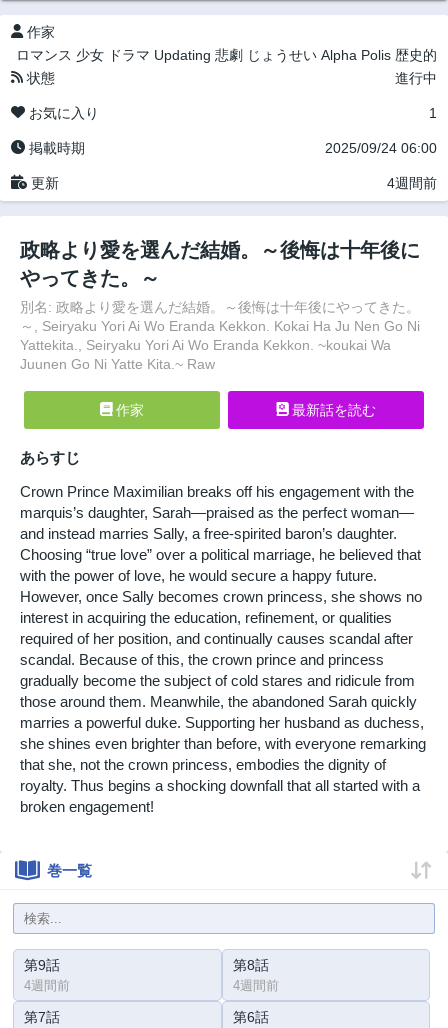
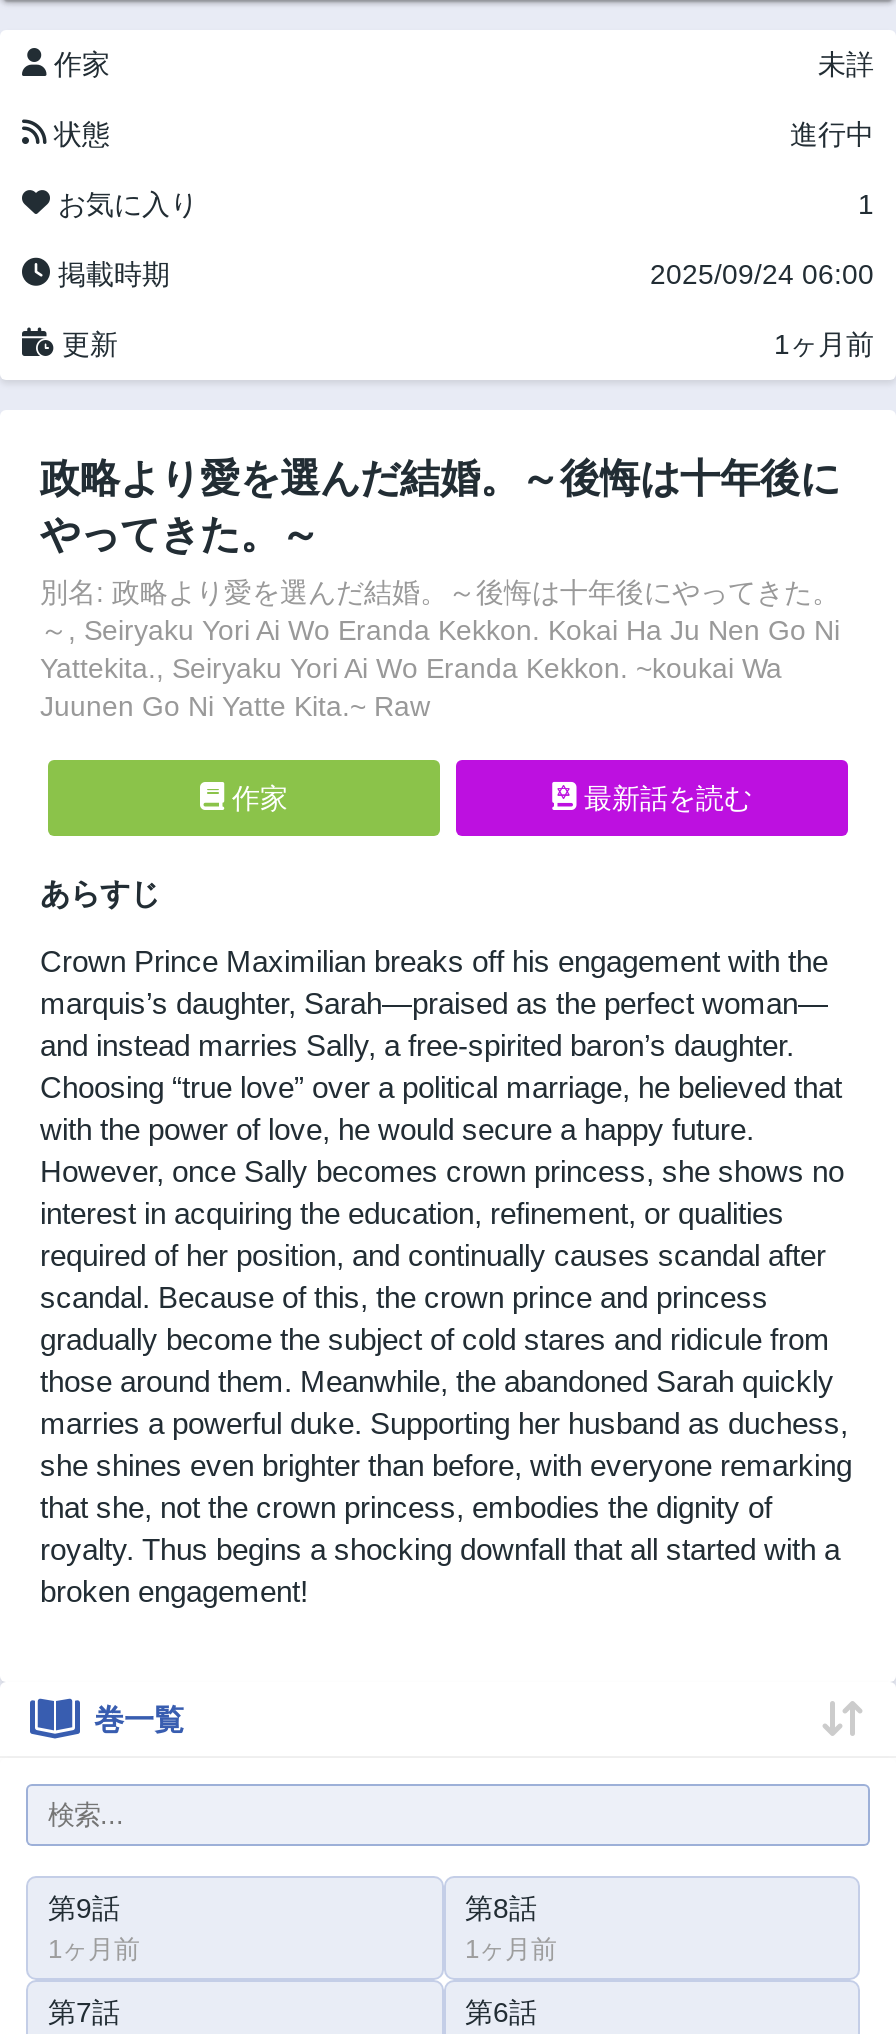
[16,47,437,63] ロマンス 少女 ドラマ Updating 悲劇 じょうせい Alpha Polis 歴史的 -> [818,48,874,80] 未詳
[387,175,437,191] 4週間前 -> [774,328,874,360] 1ヶ月前
[24,978,70,993] 4週間前 -> [48,1934,140,1964] 1ヶ月前
[232,978,278,993] 4週間前 -> [465,1934,557,1964] 1ヶ月前

